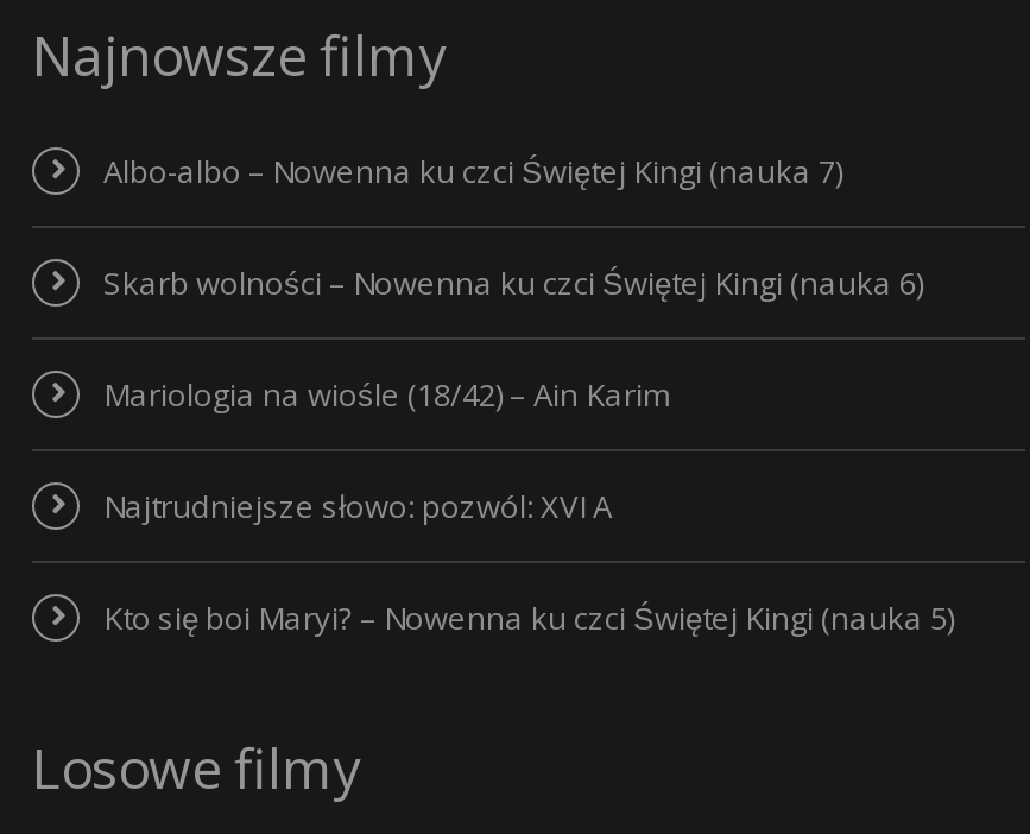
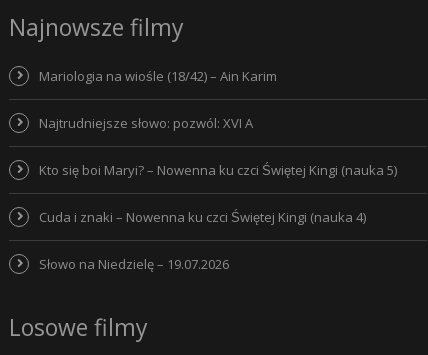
[103,149,923,303] Albo-albo – Nowenna ku czci Świętej Kingi (nauka 7) | Skarb wolności – Nowenna ku czci Świętej Kingi (nauka 6) -> none
moved [103,372,954,638] -> [39,67,397,179]: Mariologia na wiośle (18/42) – Ain Karim | Najtrudniejsze słowo: pozwól: XVI A | Kto się boi Maryi? – Nowenna ku czci Świętej Kingi (nauka 5)
none -> [39,208,366,273] Cuda i znaki – Nowenna ku czci Świętej Kingi (nauka 4) | Słowo na Niedzielę – 19.07.2026

